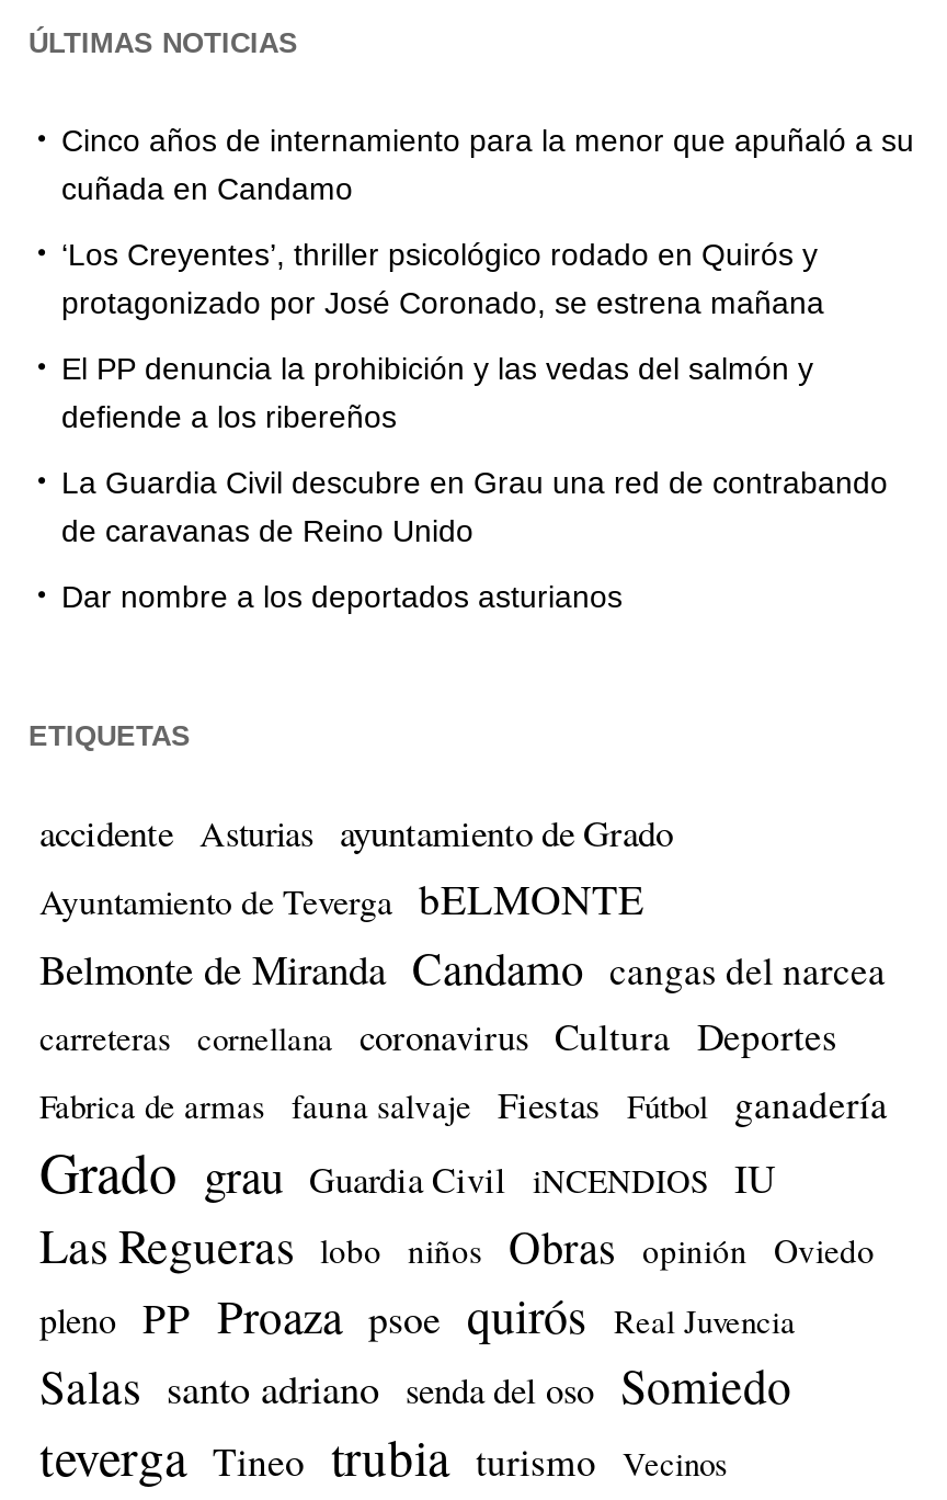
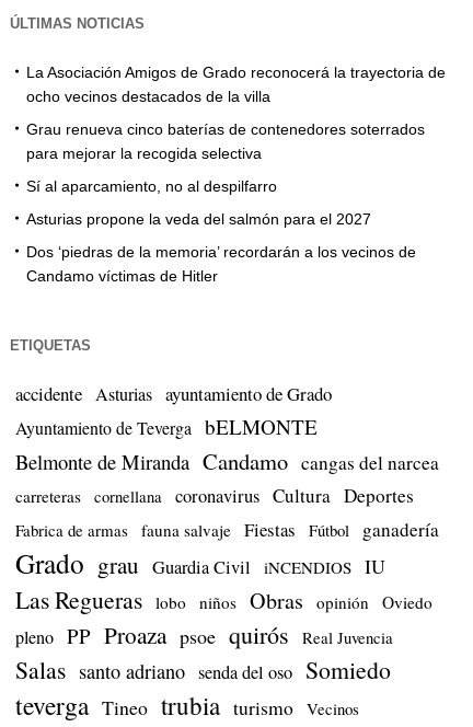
[61,123,914,206] Cinco años de internamiento para la menor que apuñaló a su | cuñada en Candamo -> [26,63,446,105] La Asociación Amigos de Grado reconocerá la trayectoria de | ocho vecinos destacados de la villa
[61,237,824,320] ‘Los Creyentes’, thriller psicológico rodado en Quirós y | protagonizado por José Coronado, se estrena mañana -> [26,120,425,162] Grau renueva cinco baterías de contenedores soterrados | para mejorar la recogida selectiva
[61,351,813,434] El PP denuncia la prohibición y las vedas del salmón y | defiende a los ribereños -> [26,177,277,195] Sí al aparcamiento, no al despilfarro
[61,465,888,548] La Guardia Civil descubre en Grau una red de contrabando | de caravanas de Reino Unido -> [26,210,371,228] Asturias propone la veda del salmón para el 2027
[61,579,623,614] Dar nombre a los deportados asturianos -> [26,243,416,285] Dos ‘piedras de la memoria’ recordarán a los vecinos de | Candamo víctimas de Hitler

